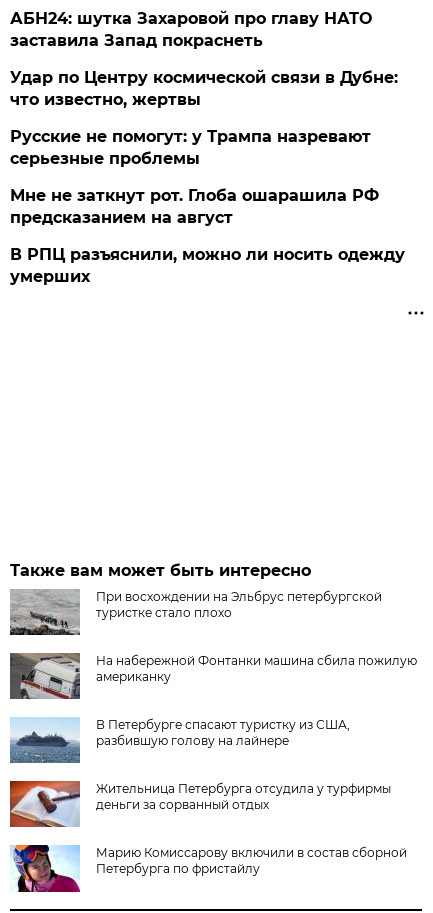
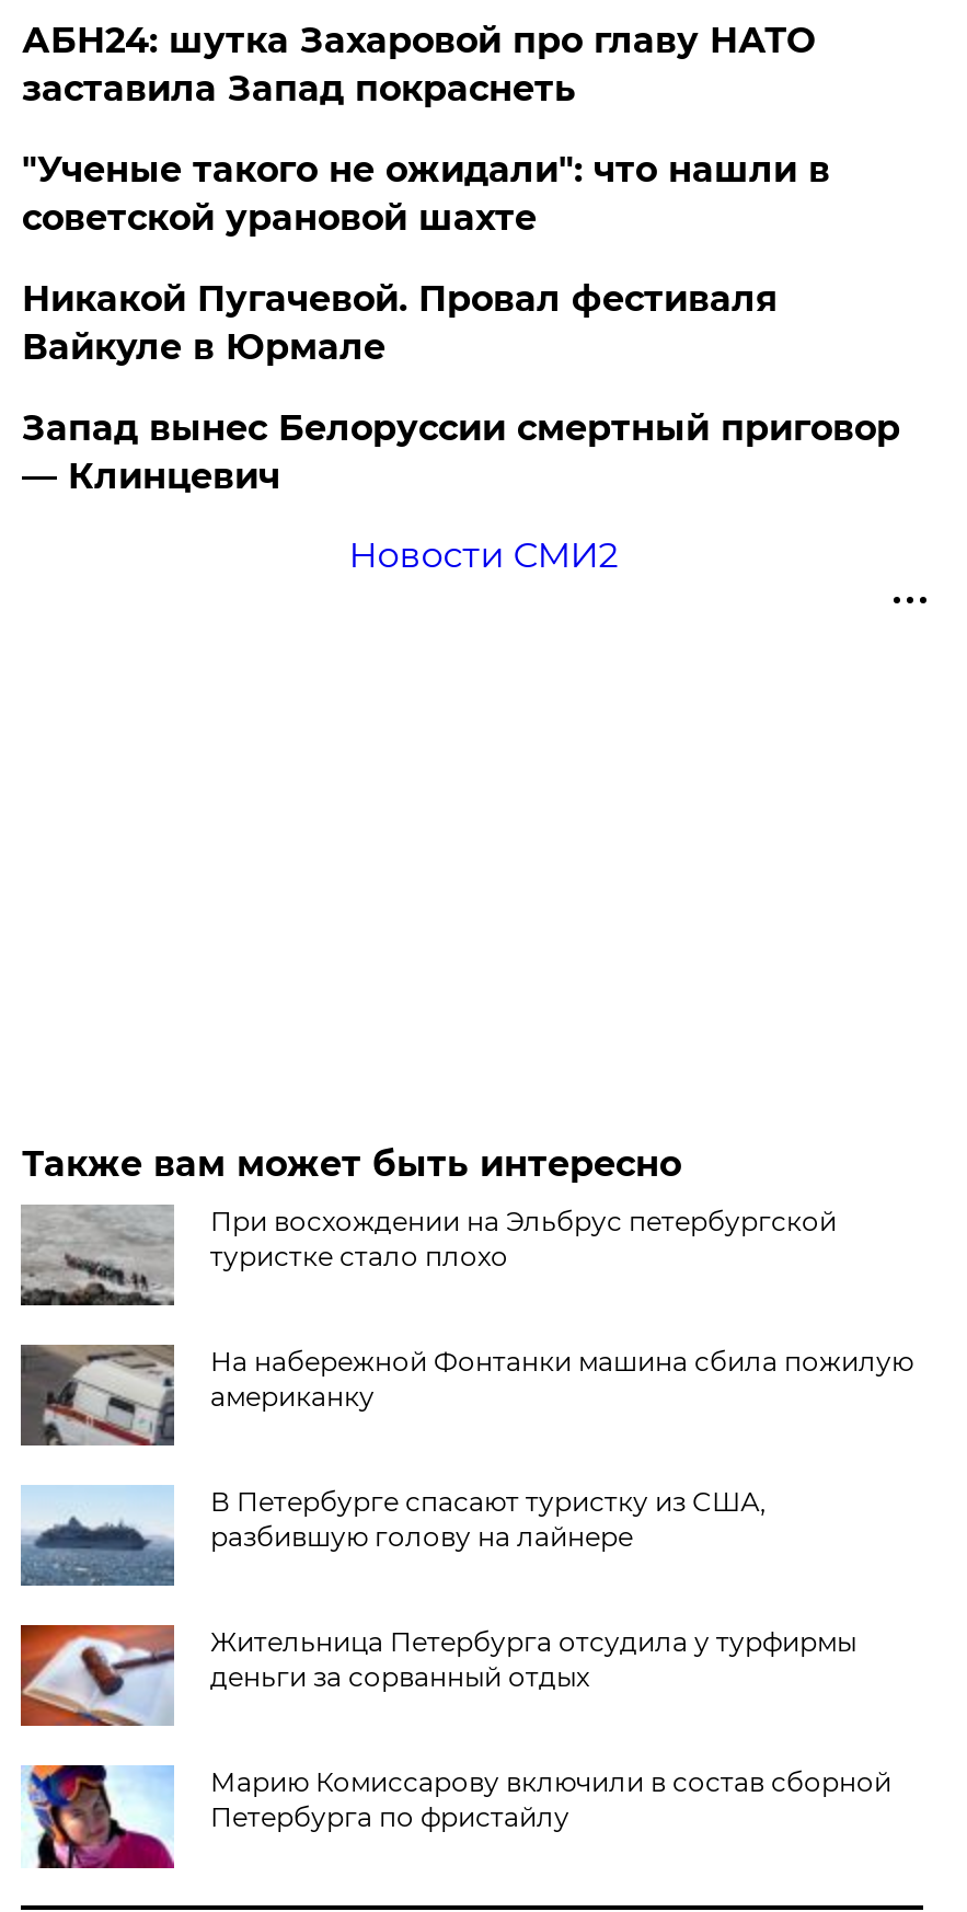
[10,68,398,109] Удар по Центру космической связи в Дубне: | что известно, жертвы -> [22,149,830,239] "Ученые такого не ожидали": что нашли в | советской урановой шахте
[10,127,371,168] Русские не помогут: у Трампа назревают | серьезные проблемы -> [22,278,777,368] Никакой Пугачевой. Провал фестиваля | Вайкуле в Юрмале
[10,186,379,227] Мне не заткнут рот. Глоба ошарашила РФ | предсказанием на август -> [22,407,900,497] Запад вынес Белоруссии смертный приговор | — Клинцевич
[10,245,405,286] В РПЦ разъяснили, можно ли носить одежду | умерших -> [349,534,618,576] Новости СМИ2

